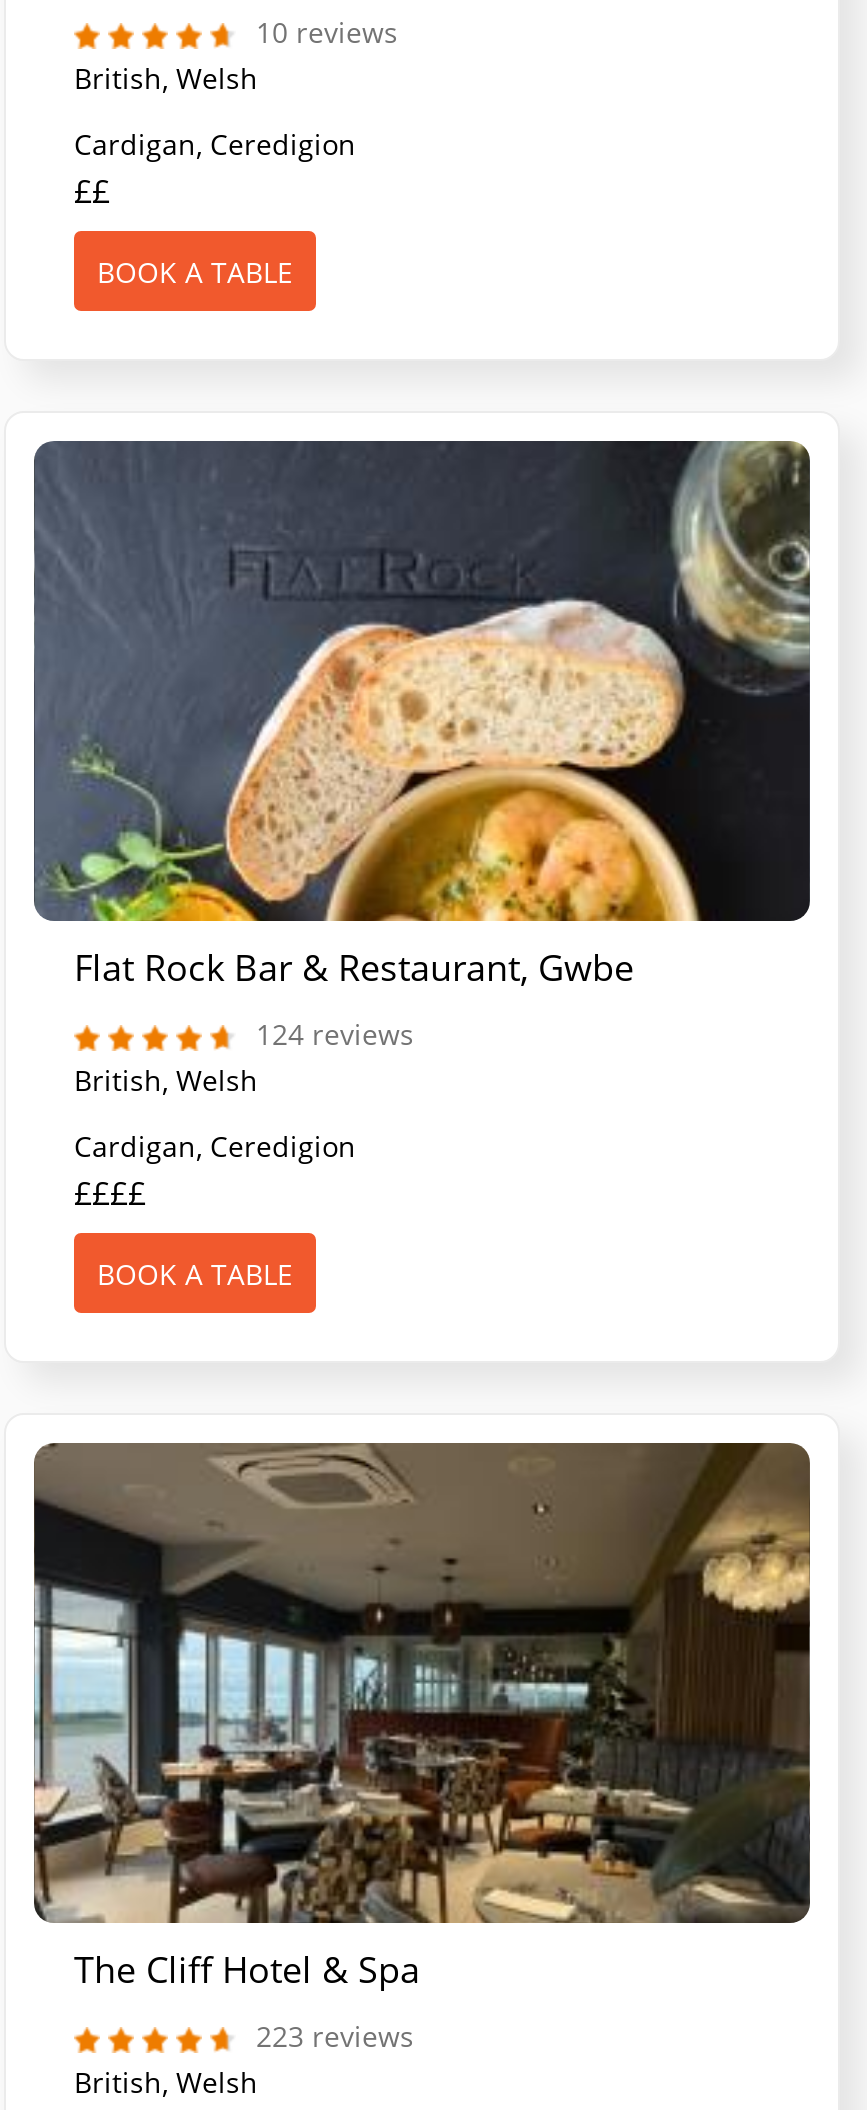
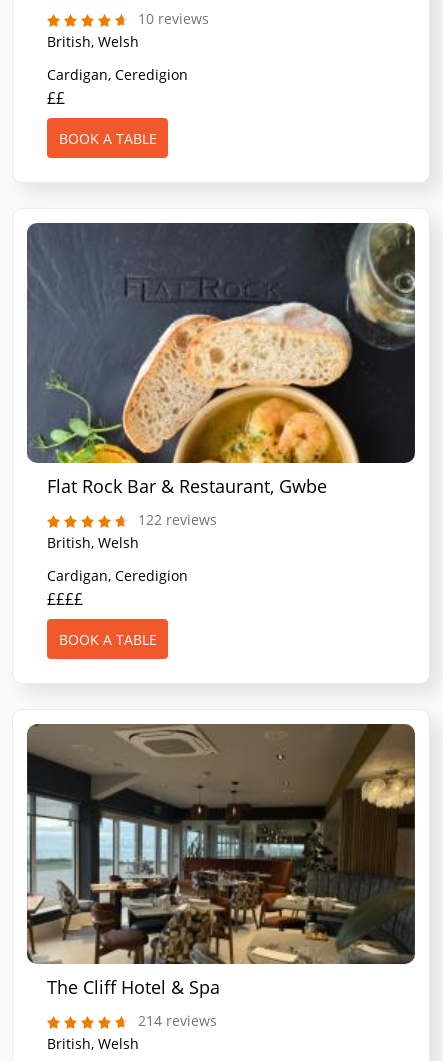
[256,1015,414,1053] 124 reviews -> [138,510,217,529] 122 reviews
[256,2017,414,2055] 223 reviews -> [138,1011,217,1030] 214 reviews

